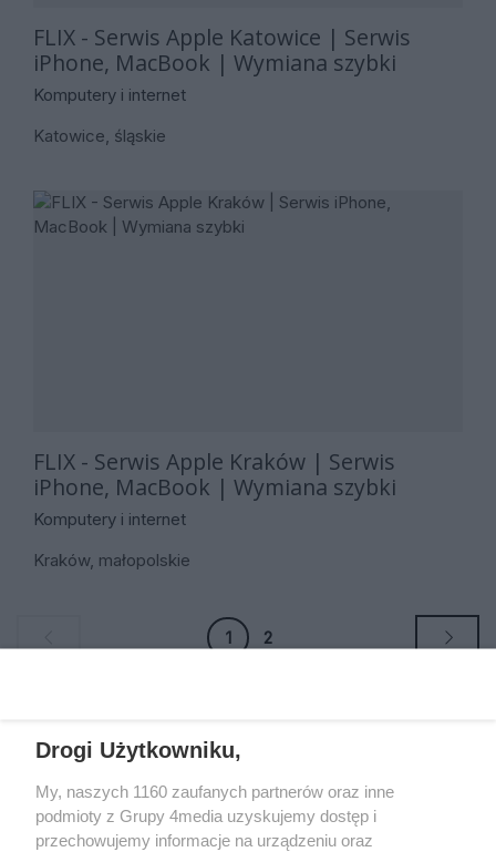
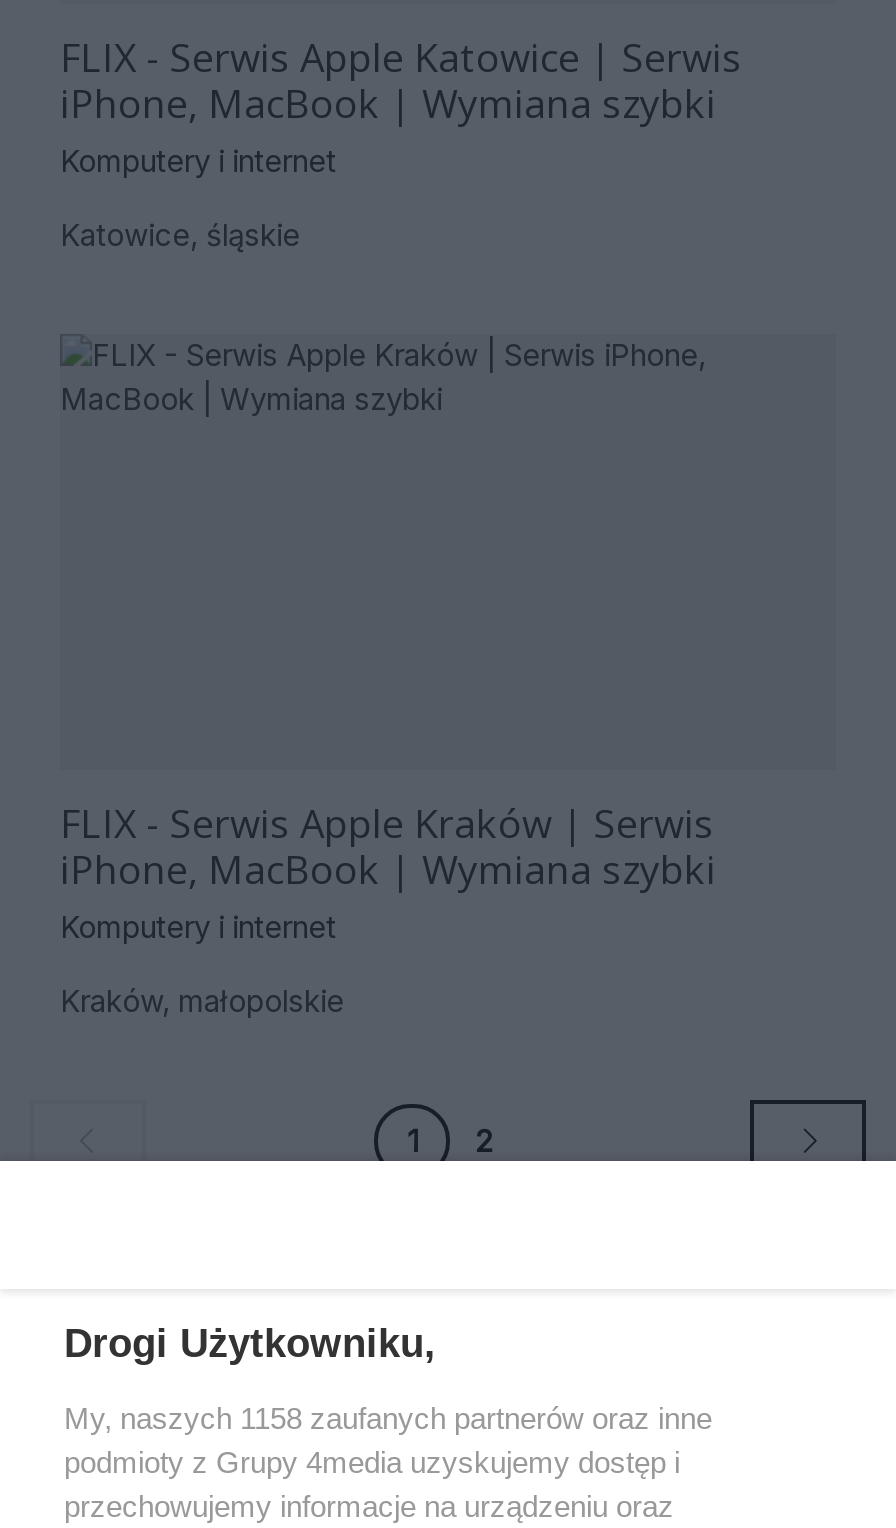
[35,781,394,800] My, naszych 1160 zaufanych partnerów oraz inne -> [64,1400,712,1434] My, naszych 1158 zaufanych partnerów oraz inne

